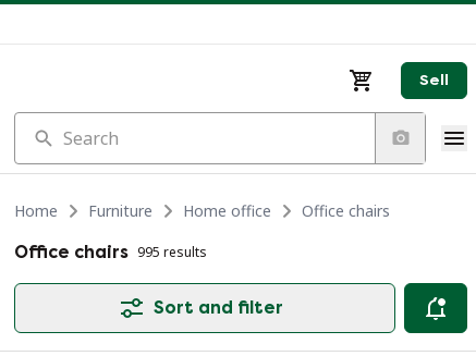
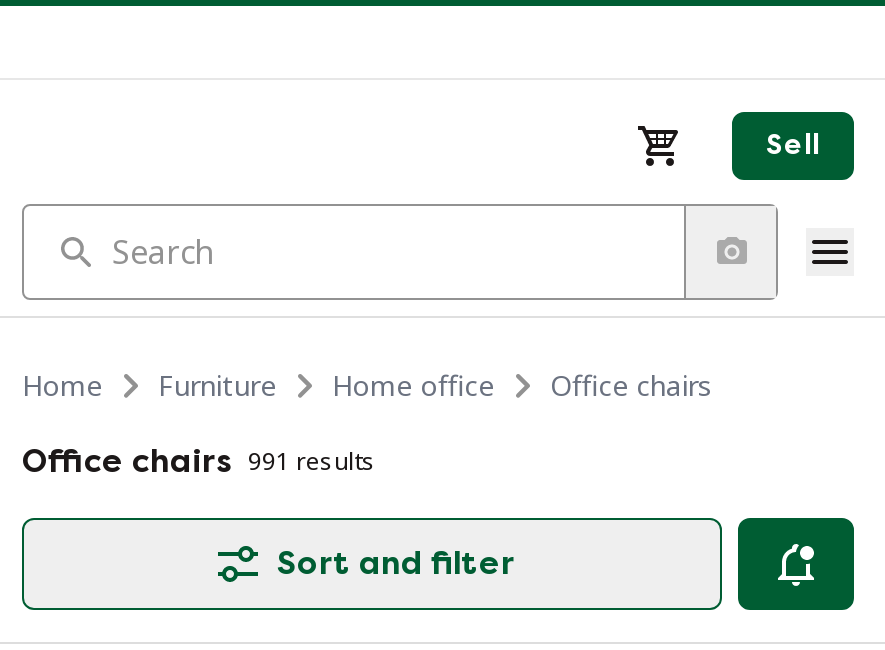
[14,242,207,262] Office chairs 995 results -> [22,442,376,480] Office chairs 991 results

